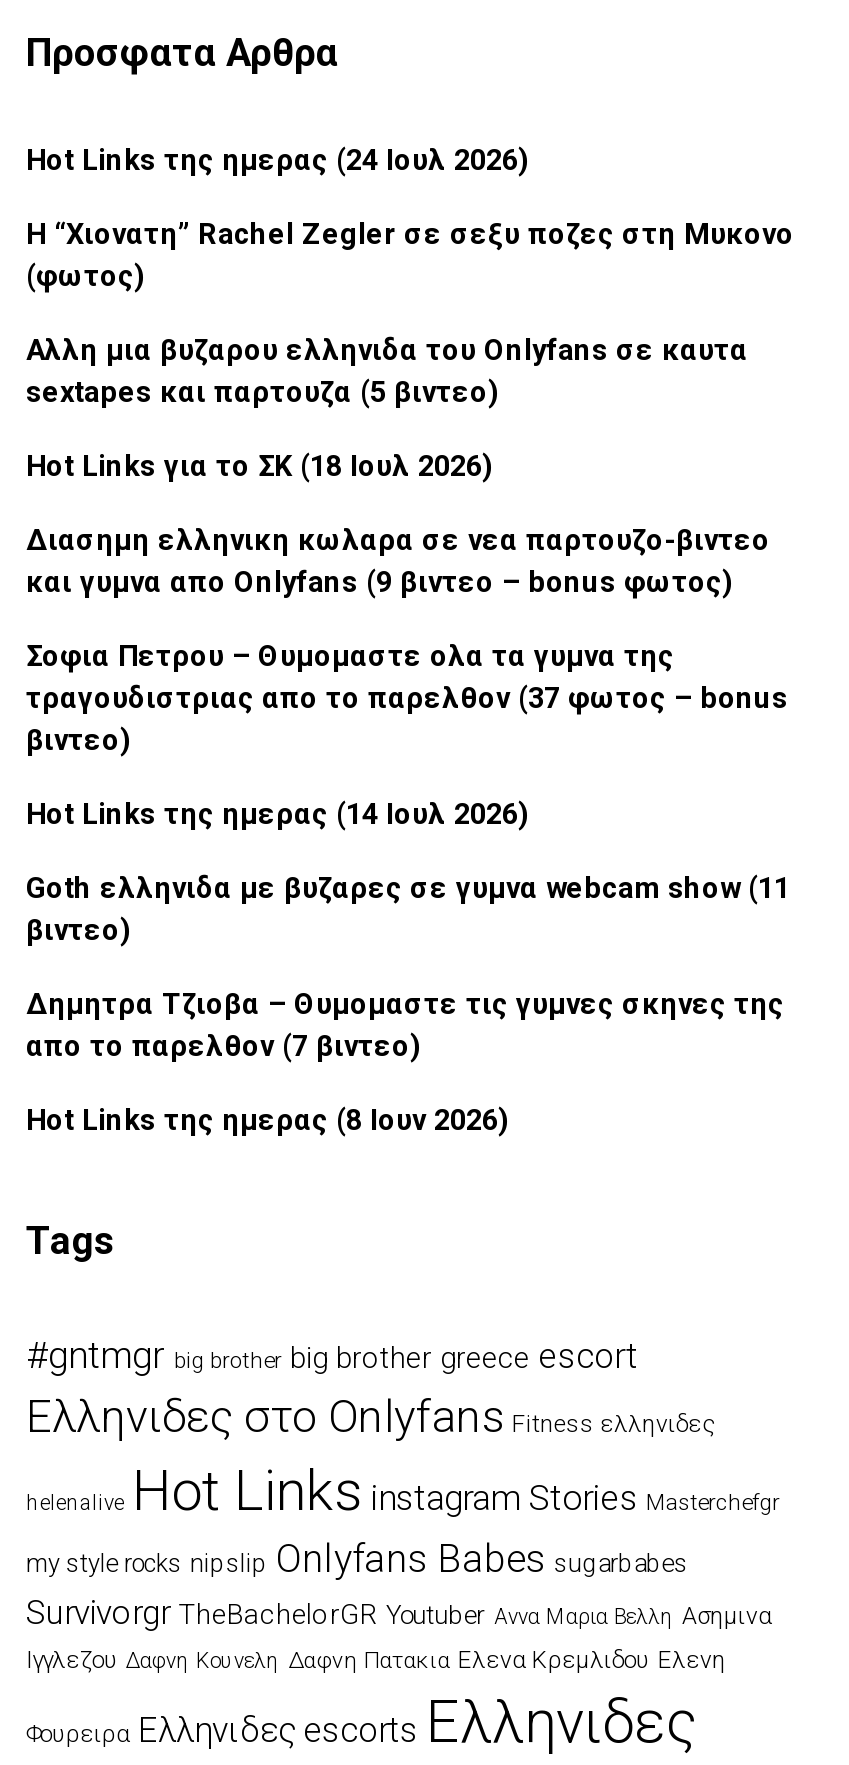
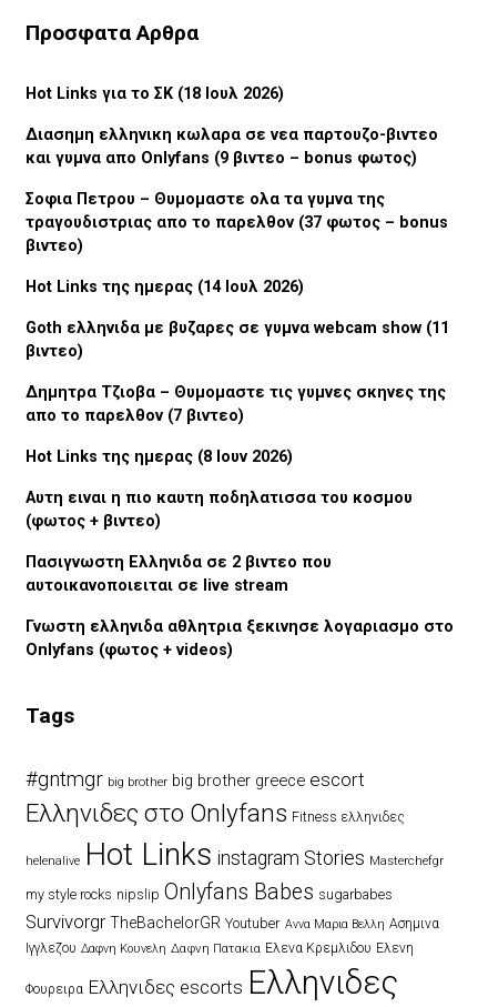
[26,145,794,411] Hot Links της ημερας (24 Ιουλ 2026) | H “Χιονατη” Rachel Zegler σε σεξυ ποζες στη Μυκονο | (φωτος) | Αλλη μια βυζαρου ελληνιδα του Onlyfans σε καυτα | sextapes και παρτουζα (5 βιντεο) -> none
moved [26,451,790,1139] -> [26,84,449,466]: Hot Links για το ΣΚ (18 Ιουλ 2026) | Διασημη ελληνικη κωλαρα σε νεα παρτουζο-βιντεο | Σοφια Πετρου – Θυμομαστε ολα τα γυμνα της | ... | απο το παρελθον (7 βιντεο) | Hot Links της ημερας (8 Ιουν 2026)
none -> [26,488,454,659] Αυτη ειναι η πιο καυτη ποδηλατισσα του κοσμου | (φωτος + βιντεο) | Πασιγνωστη Ελληνιδα σε 2 βιντεο που | αυτοικανοποιειται σε live stream | Γνωστη ελληνιδα αθλητρια ξεκινησε λογαριασμο στο | Onlyfans (φωτος + videos)

